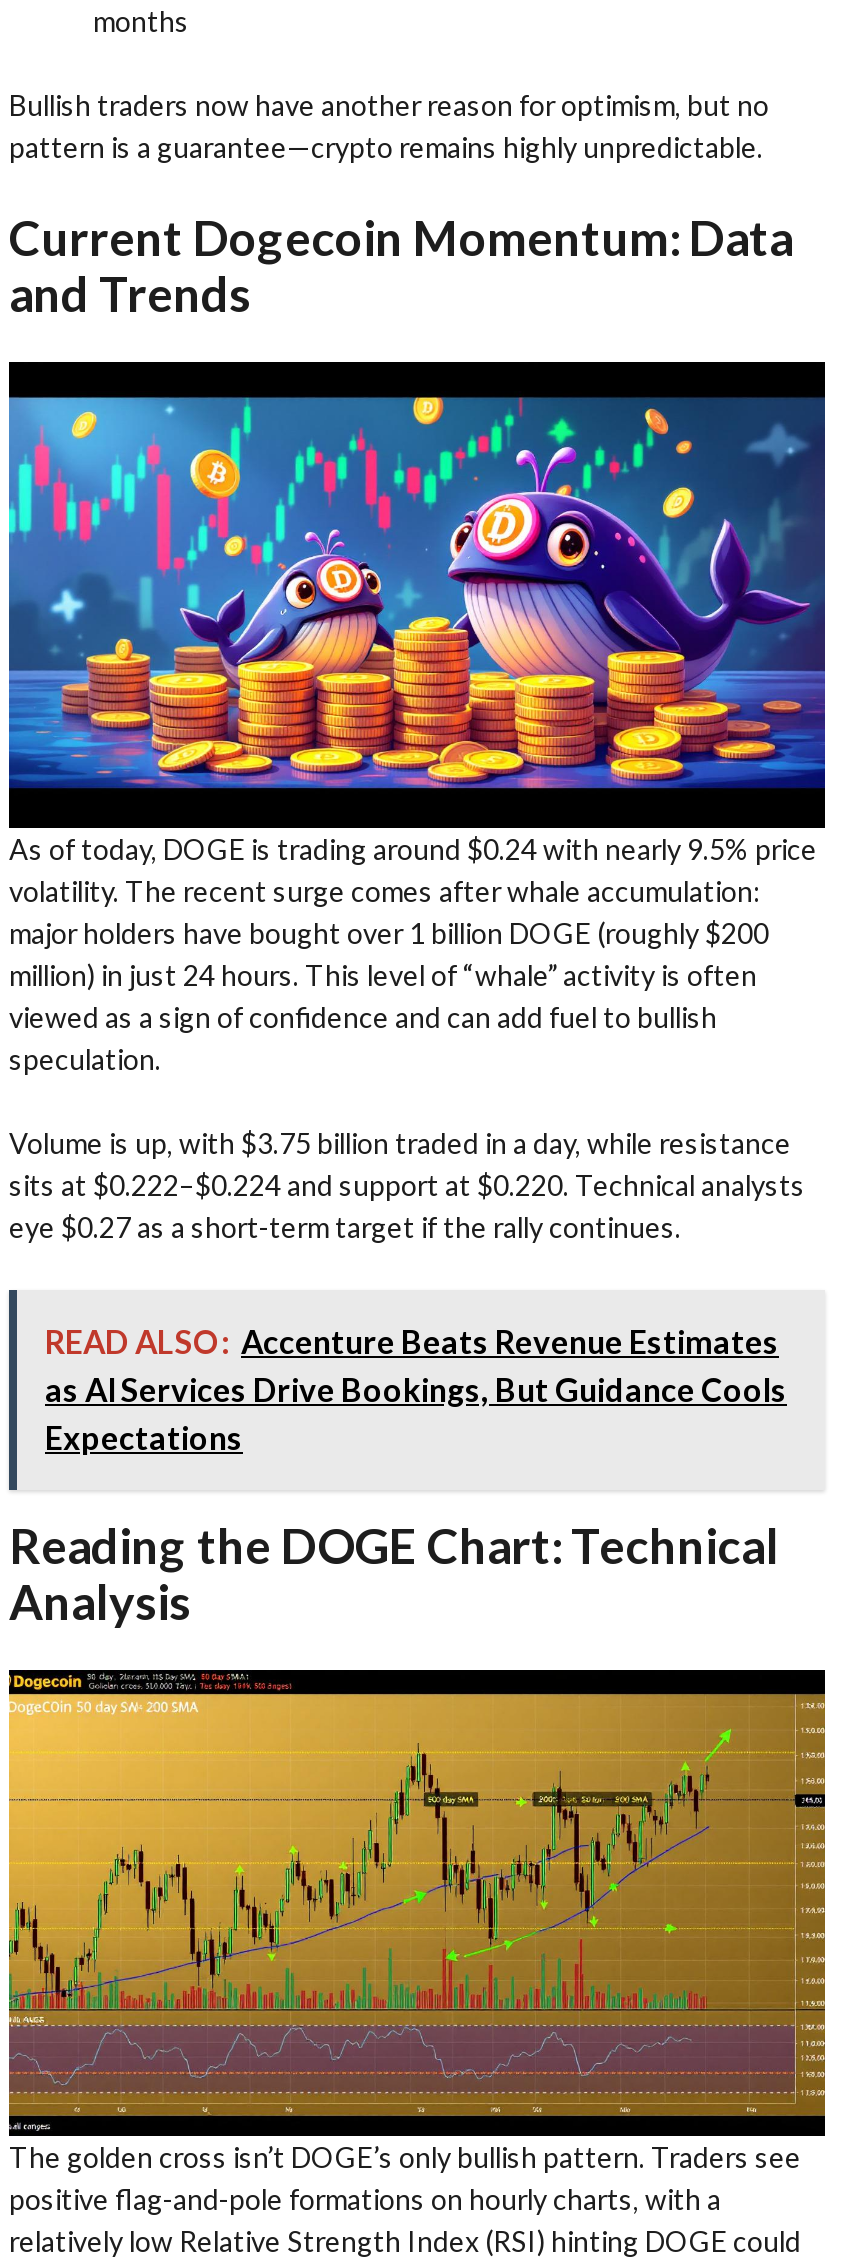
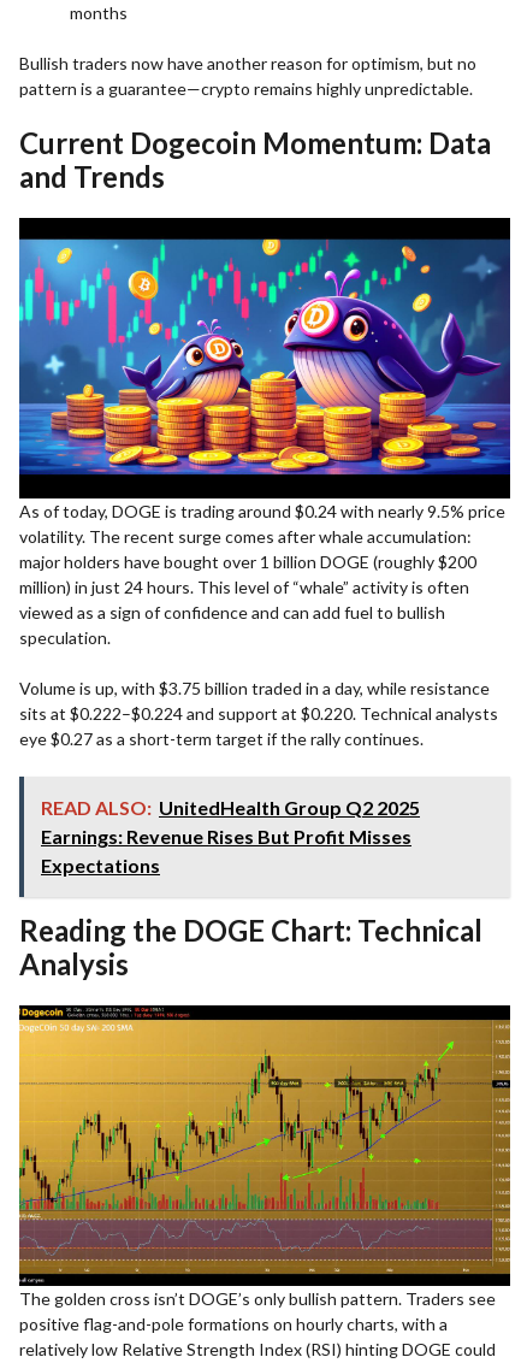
[45,1323,787,1409] READ ALSO: Accenture Beats Revenue Estimates | as AI Services Drive Bookings, But Guidance Cools -> [41,796,420,848] READ ALSO: UnitedHealth Group Q2 2025 | Earnings: Revenue Rises But Profit Misses

